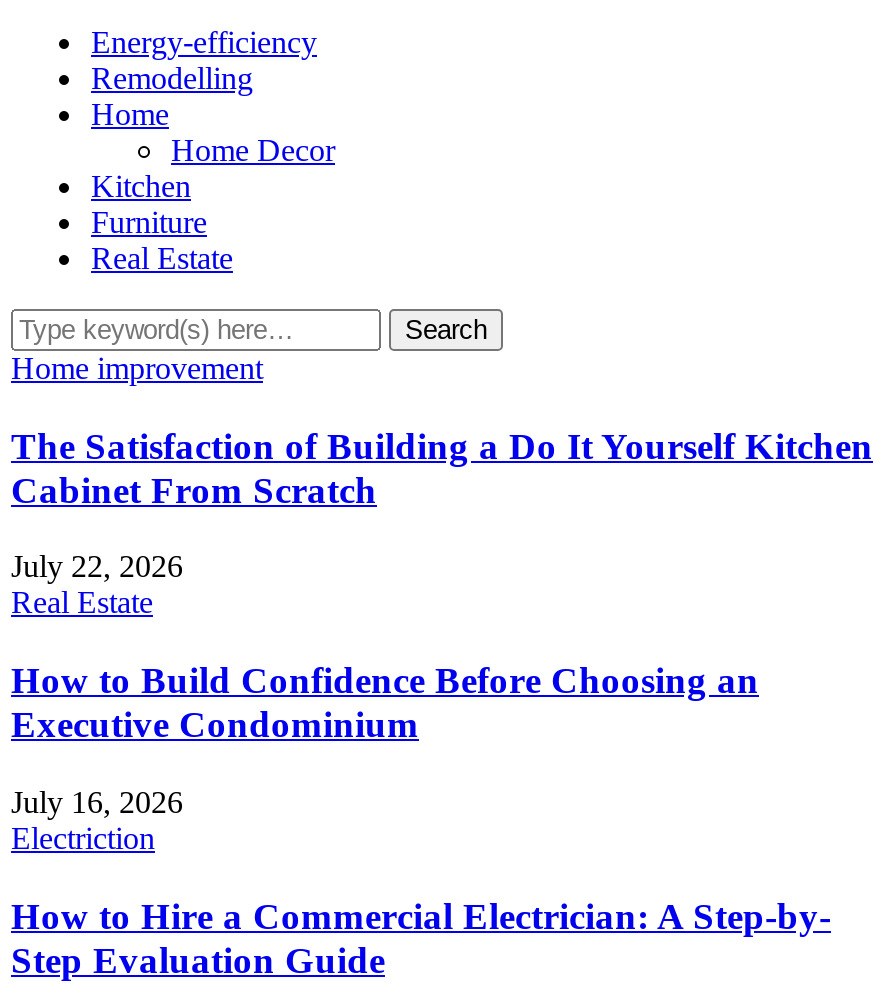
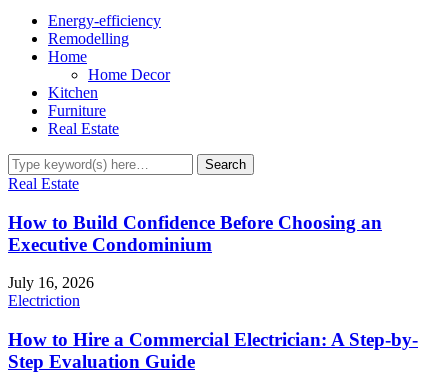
[11,351,873,584] Home improvement | The Satisfaction of Building a Do It Yourself Kitchen | Cabinet From Scratch | July 22, 2026 -> none

